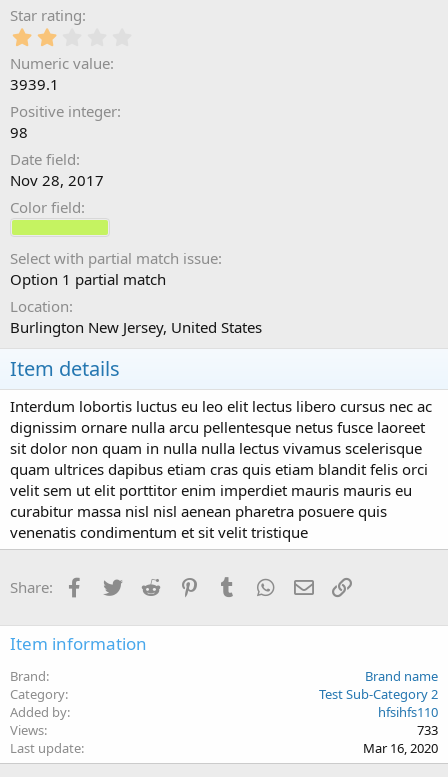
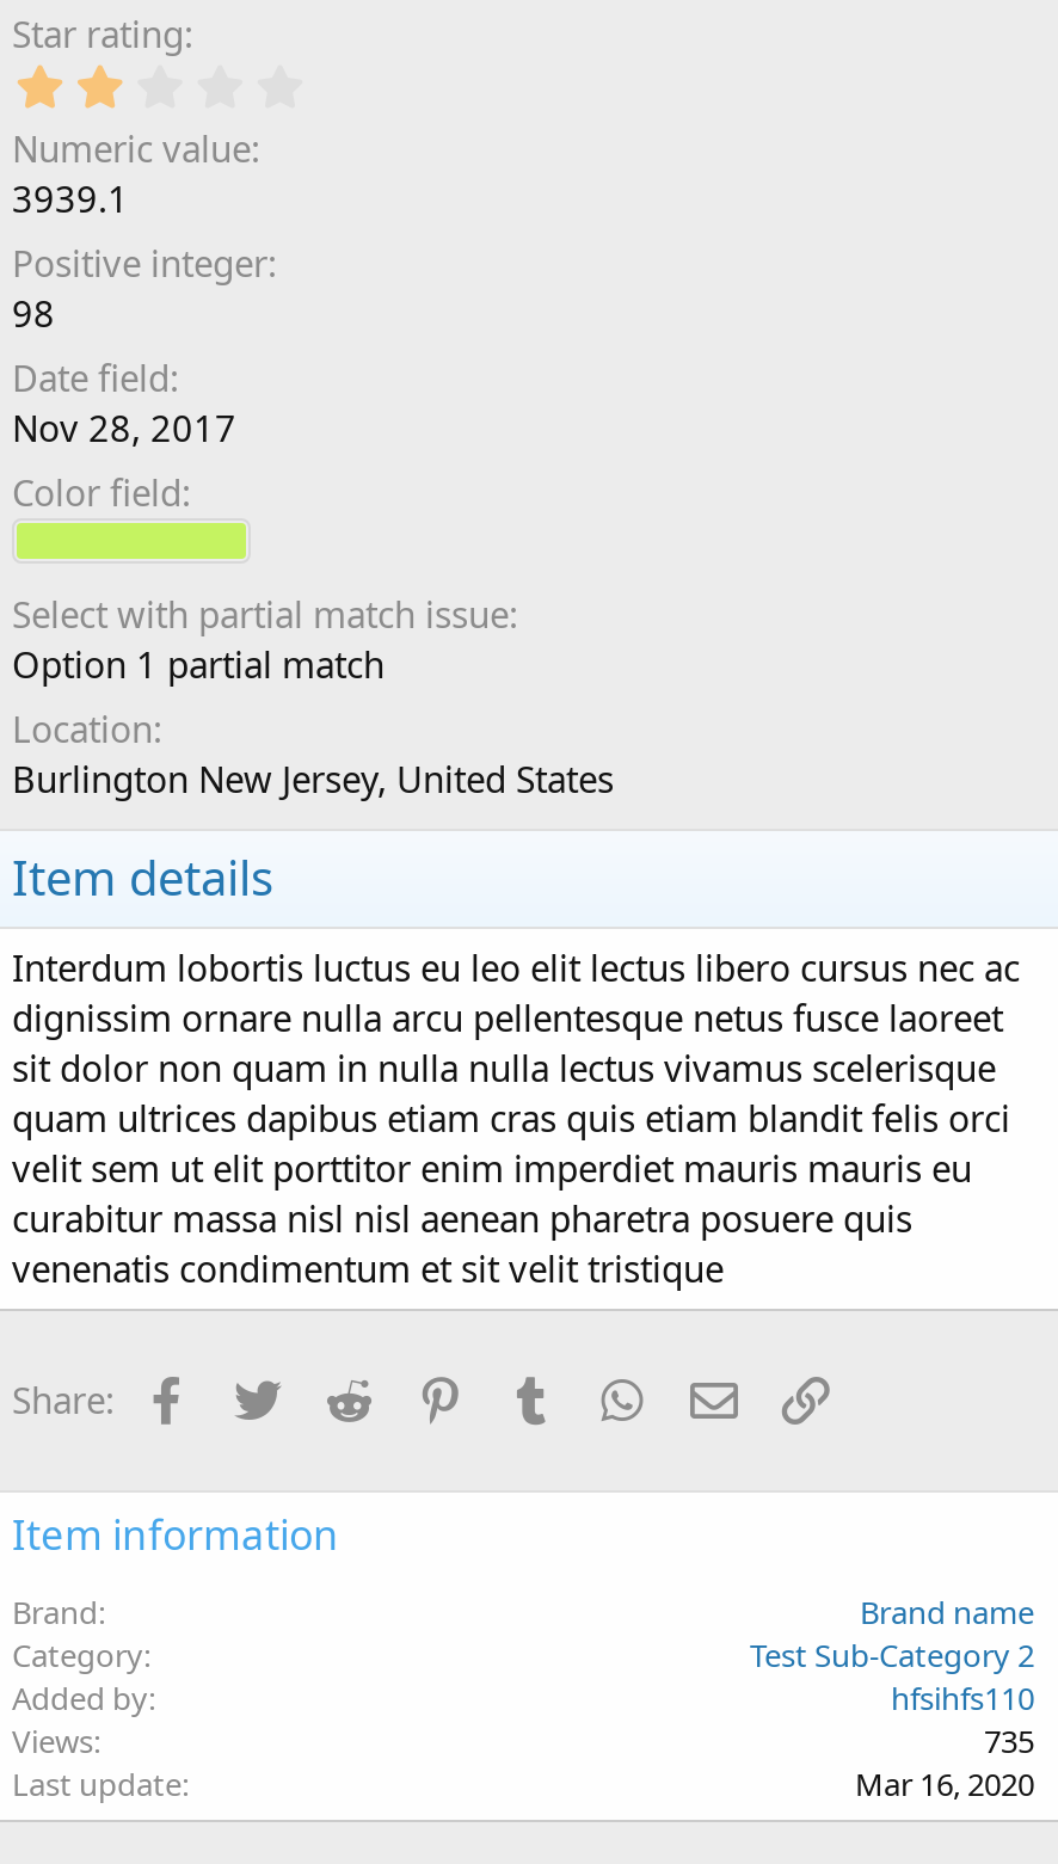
[417,721,438,739] 733 -> [984,1720,1034,1763] 735

